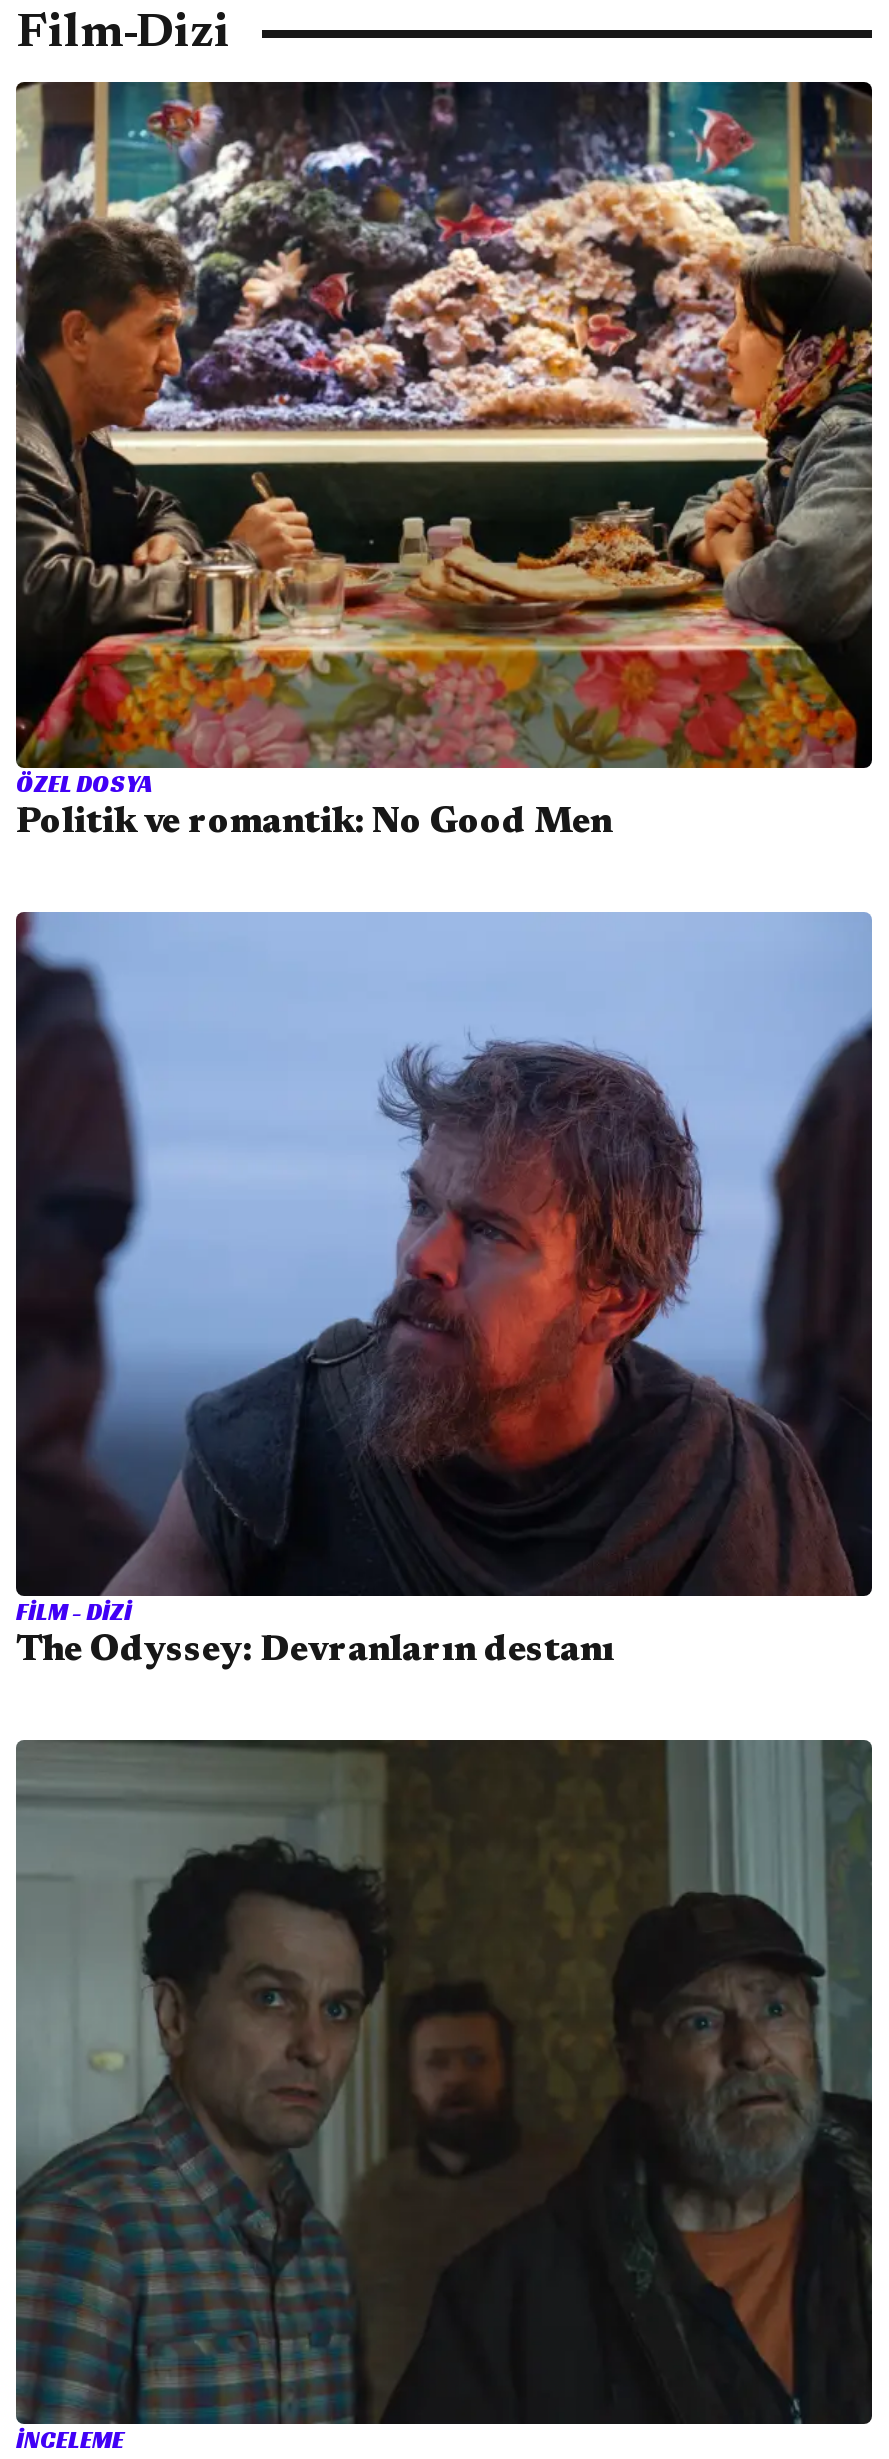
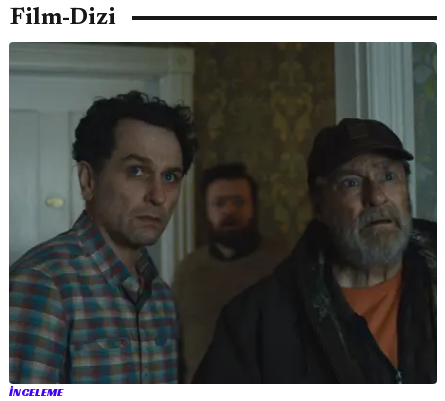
[14,80,874,842] [image] | ÖZEL DOSYA | Politik ve romantik: No Good Men -> none
[14,910,874,1671] [image] | FILM - DIZI | The Odyssey: Devranların destanı -> none

